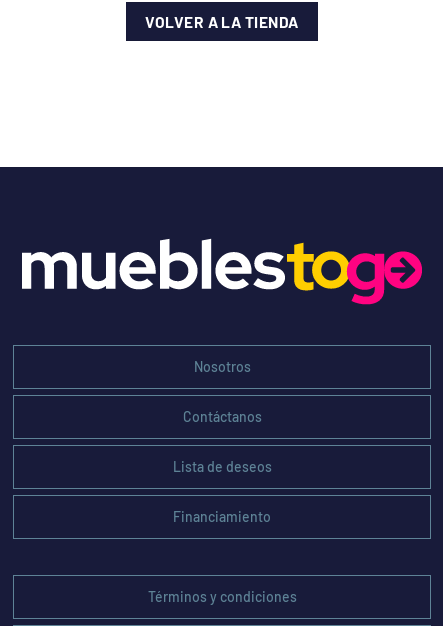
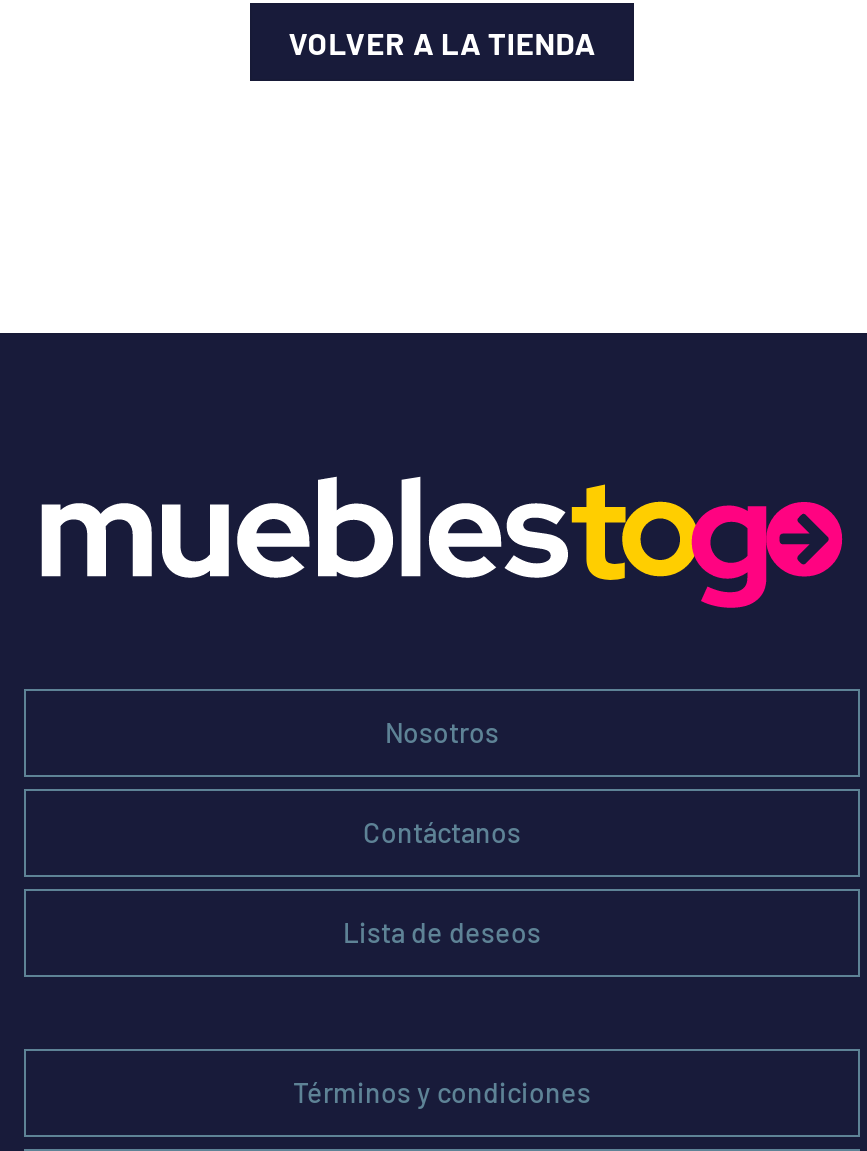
[173,508,271,525] Financiamiento -> none

